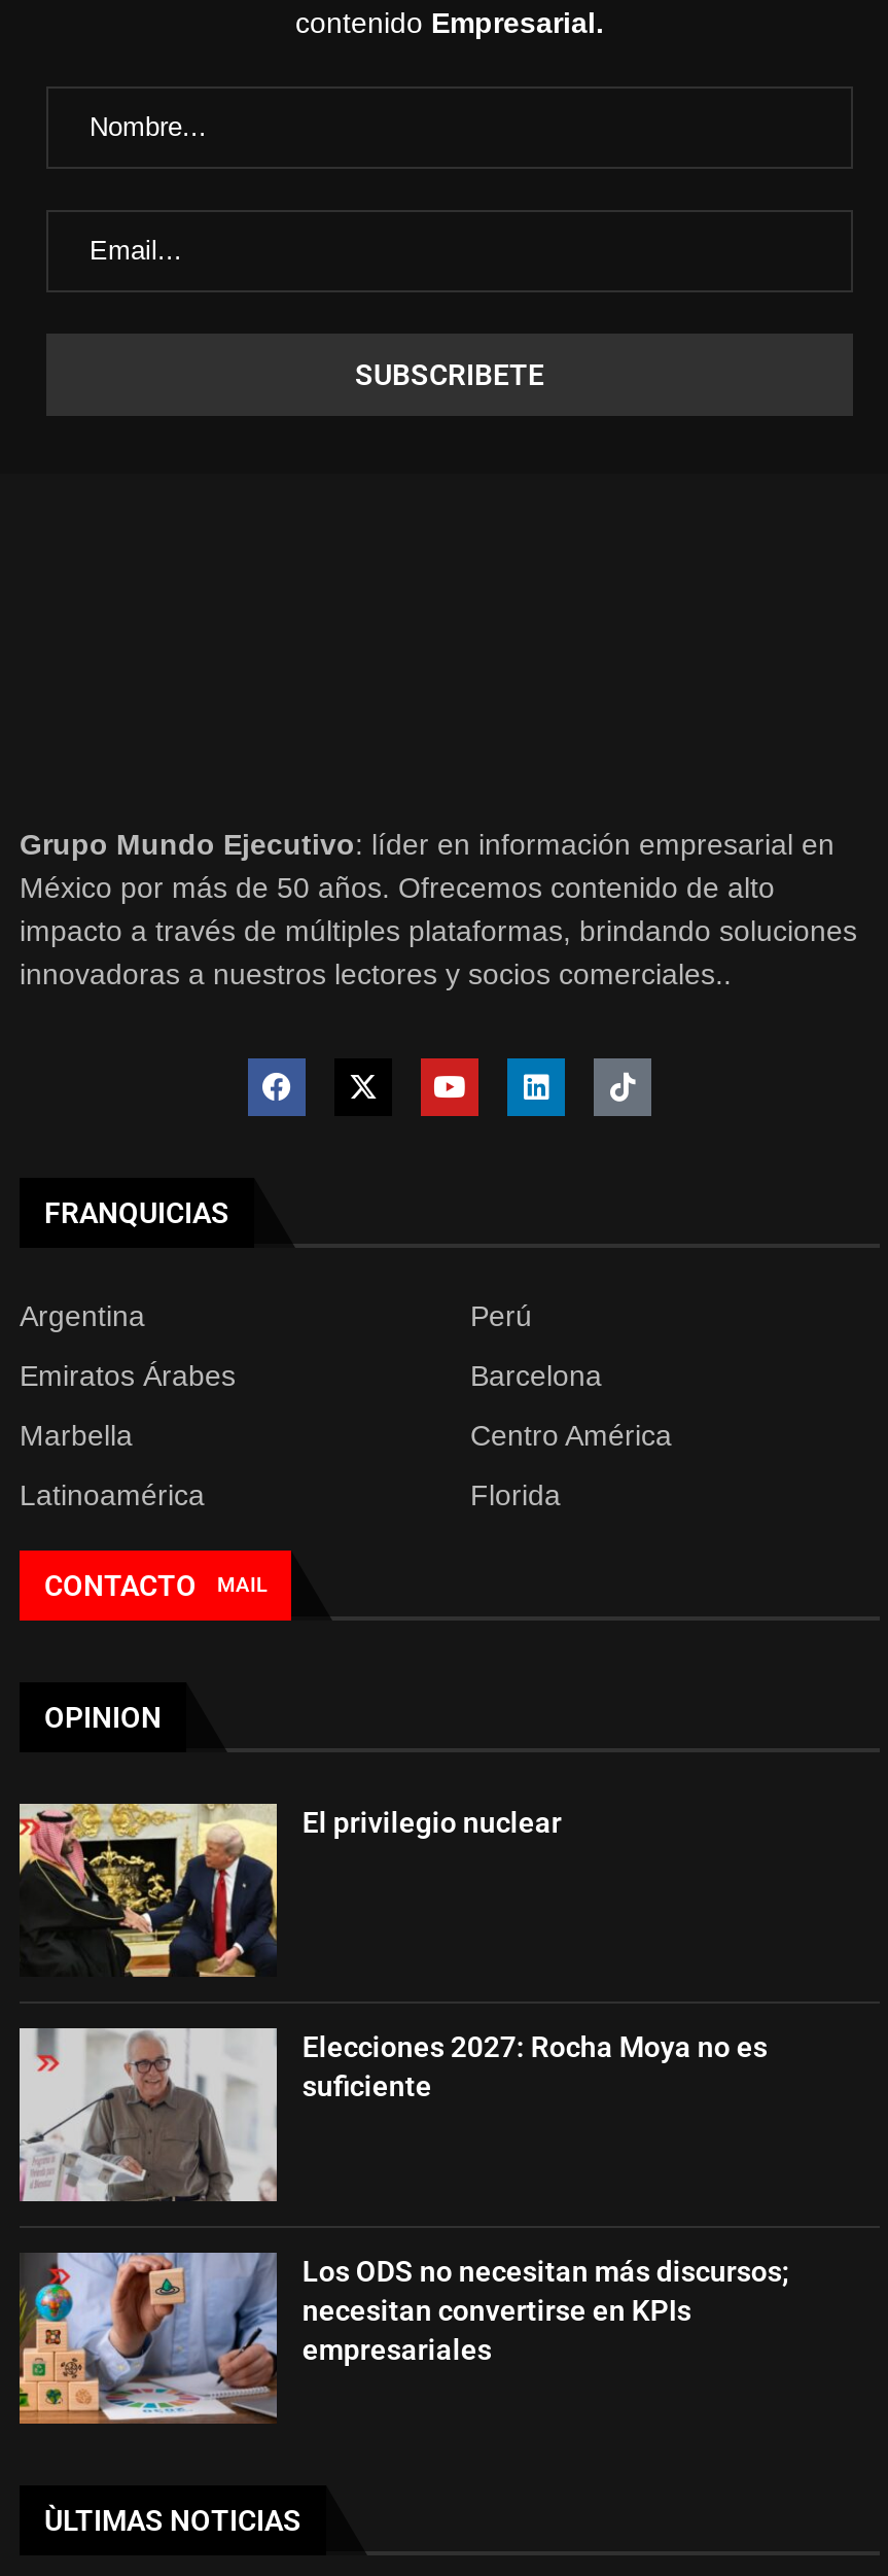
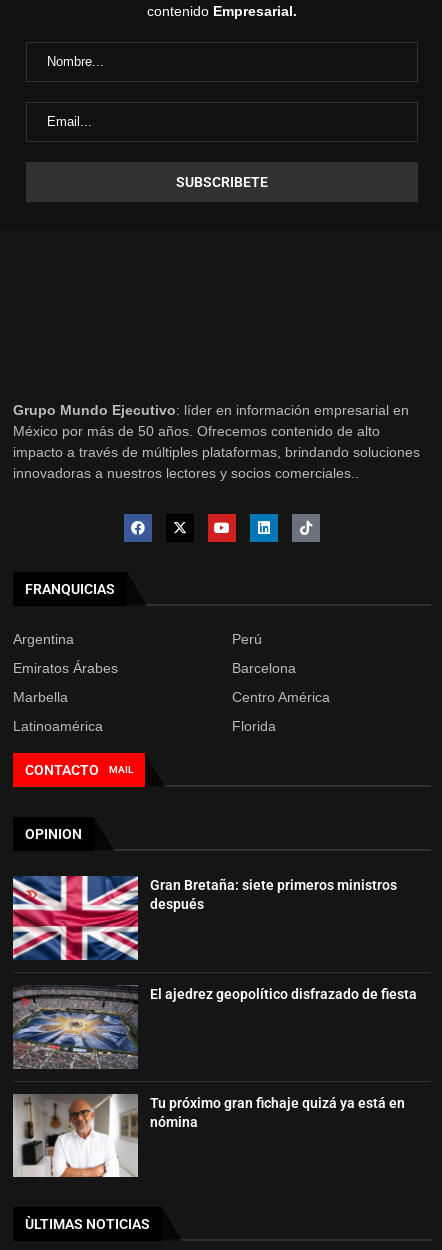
[17,1802,562,1979] [image] | El privilegio nuclear -> [12,875,397,961] [image] | Gran Bretaña: siete primeros ministros | después
[17,2026,767,2201] [image] | Elecciones 2027: Rocha Moya no es | suficiente -> [13,985,417,1069] [image] | El ajedrez geopolítico disfrazado de fiesta
[17,2251,790,2426] [image] | Los ODS no necesitan más discursos; | necesitan convertirse en KPIs | empresariales -> [12,1094,405,1178] [image] | Tu próximo gran fichaje quizá ya está en | nómina

